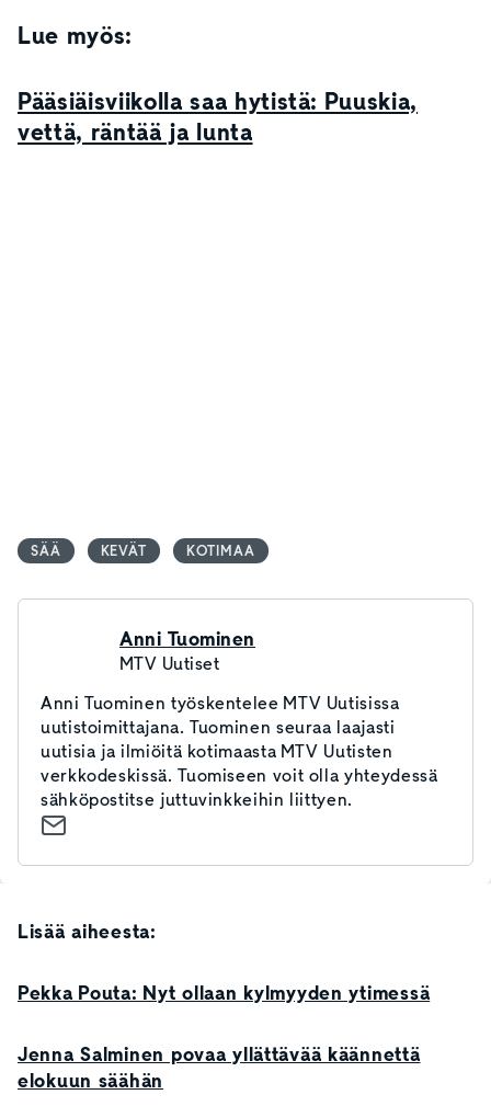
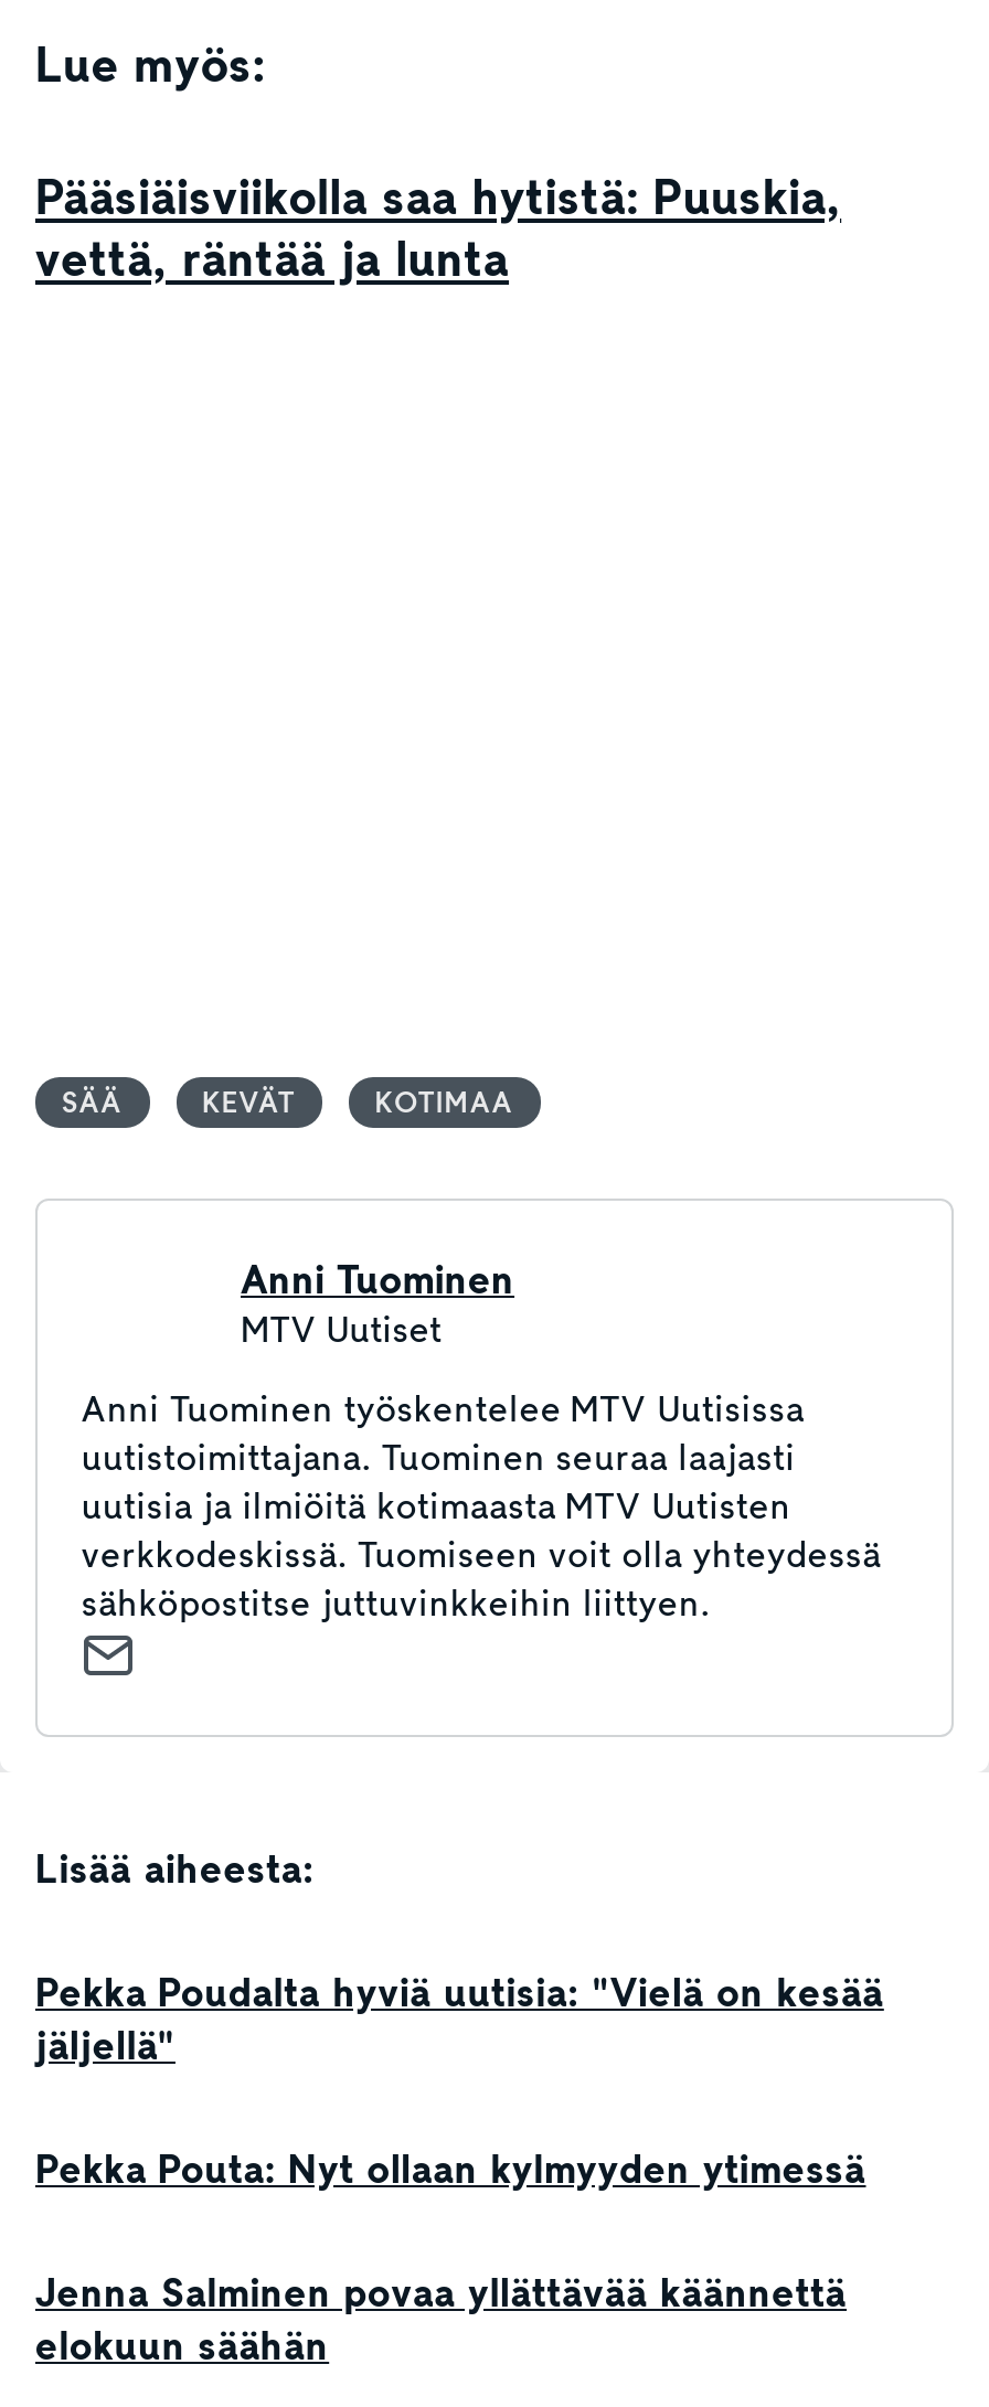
none -> [35,1967,884,2073] Pekka Poudalta hyviä uutisia: "Vielä on kesää | jäljellä"

